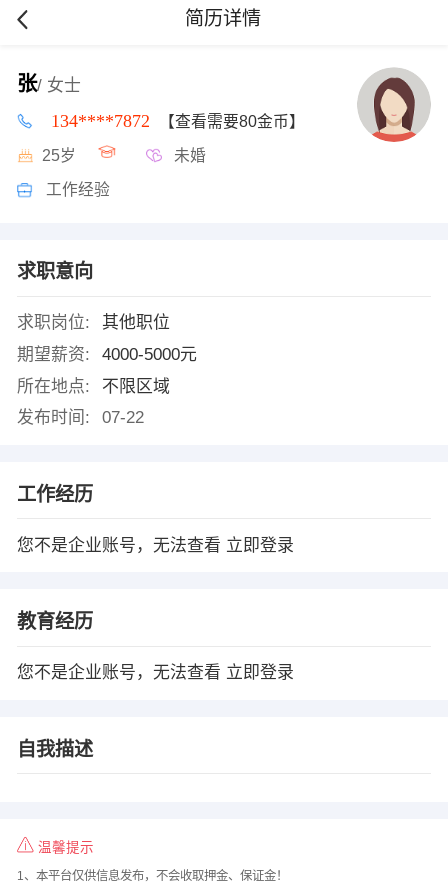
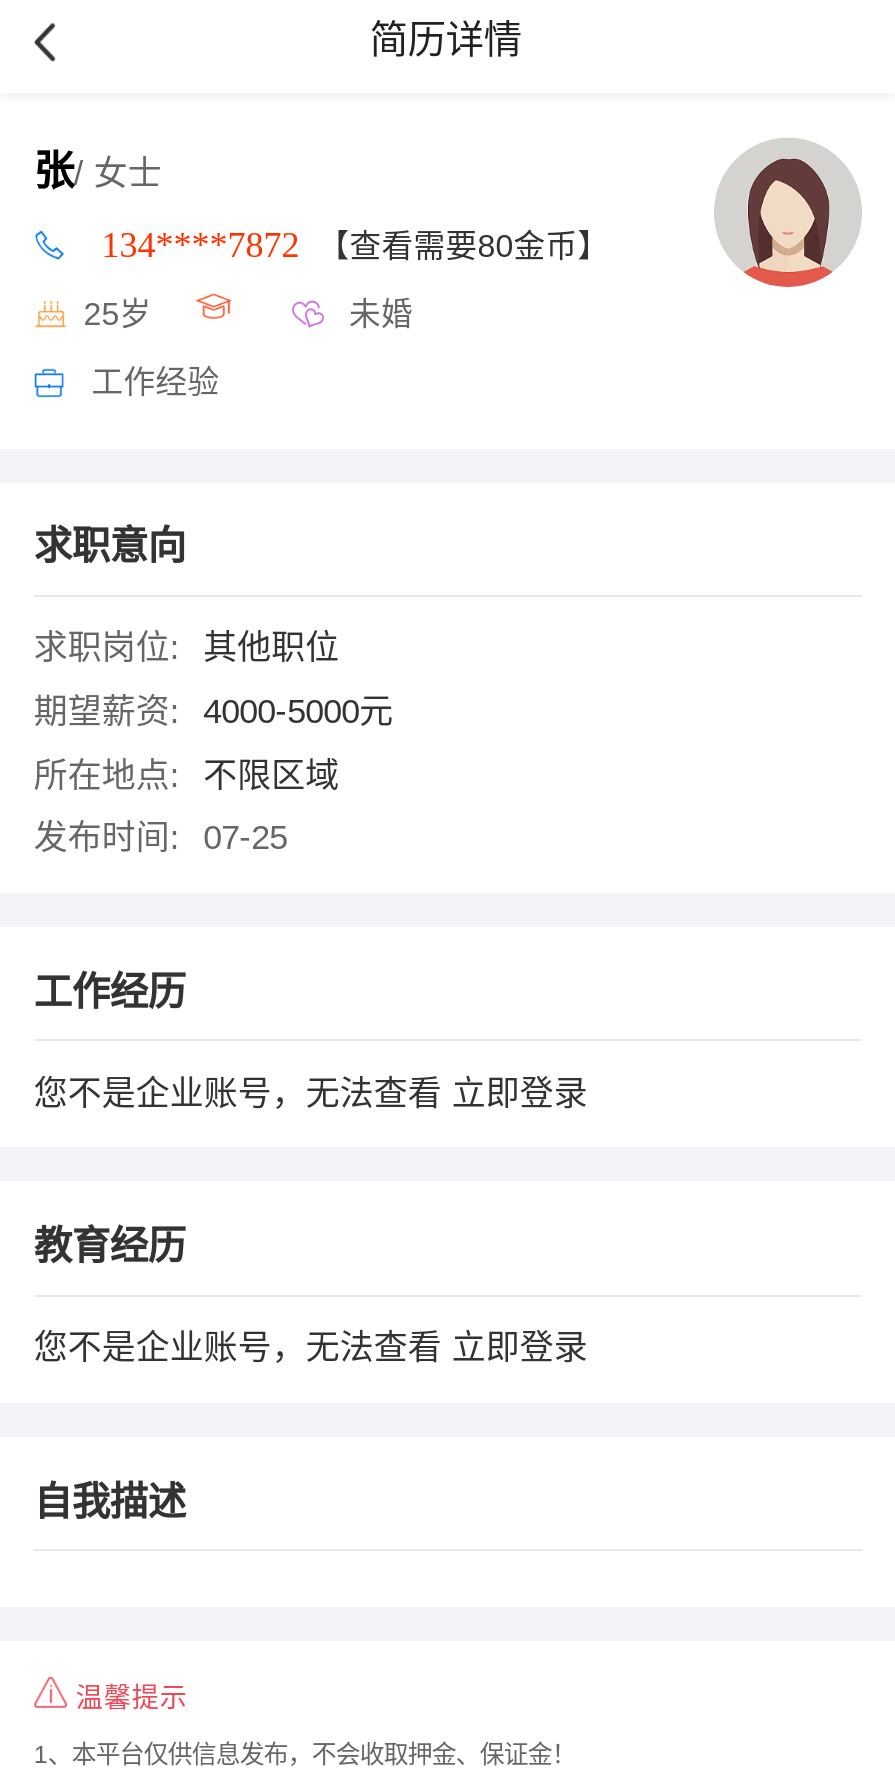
[17,408,144,427] 发布时间: 07-22 -> [34,820,287,858] 发布时间: 07-25

